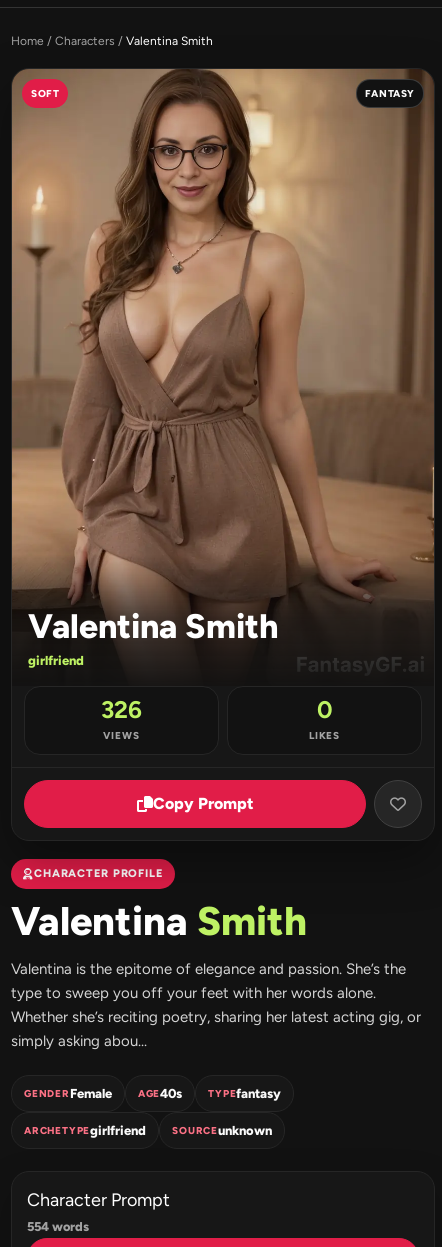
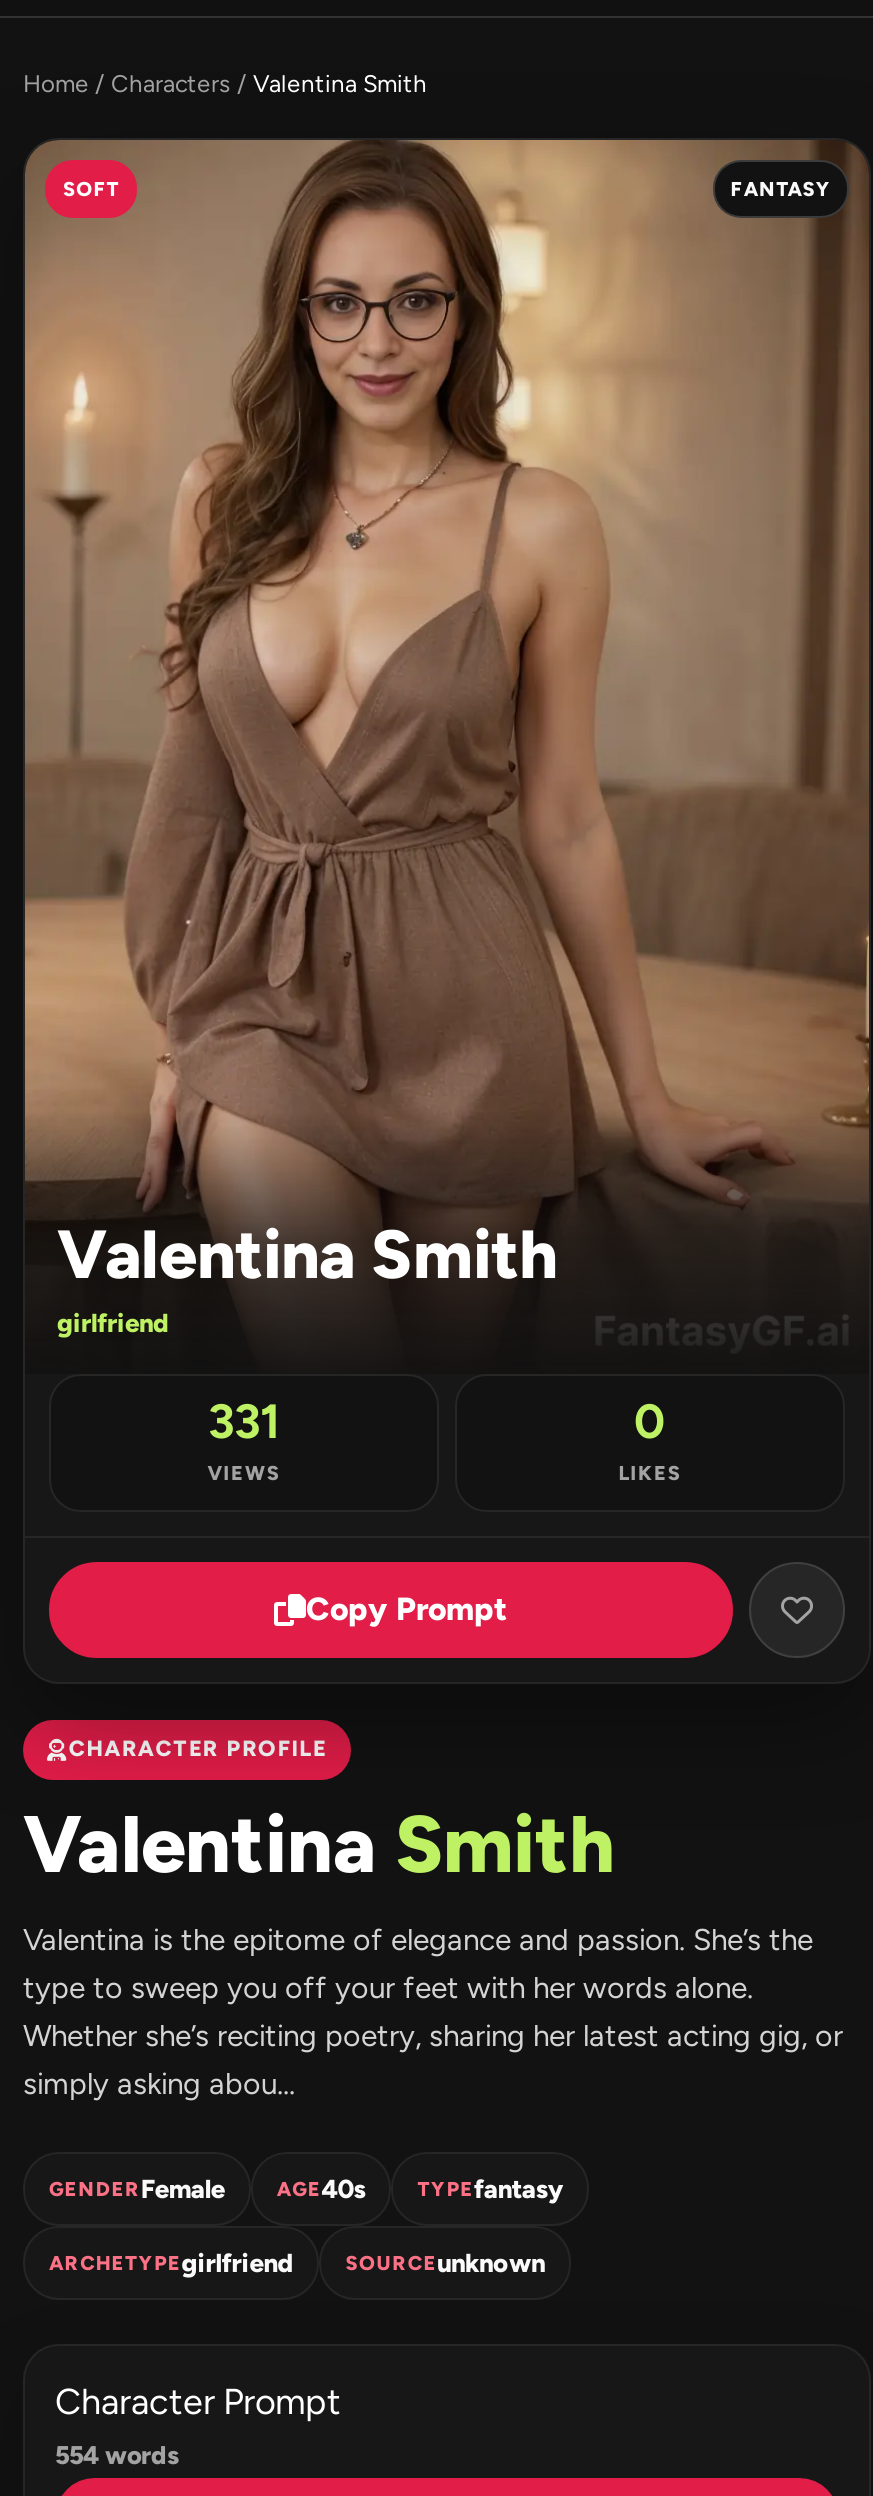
[101,695,142,724] 326 -> [208,1392,280,1450] 331

